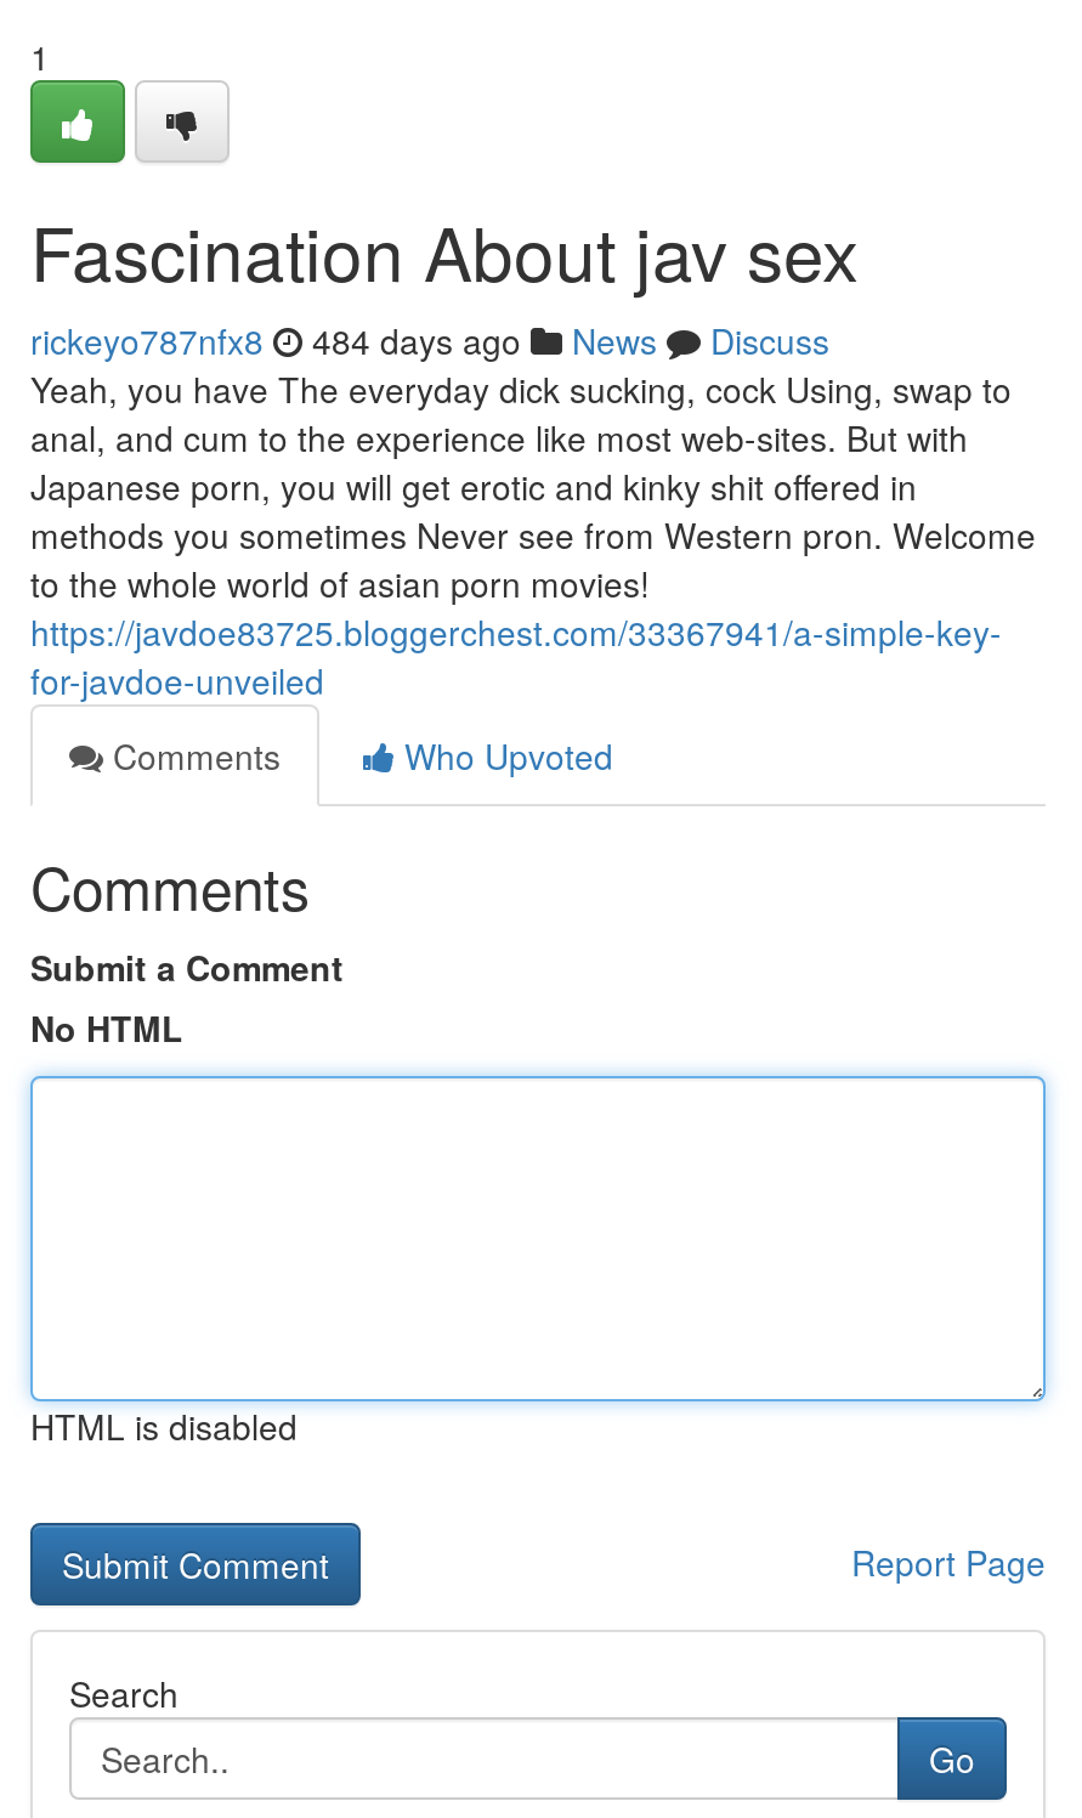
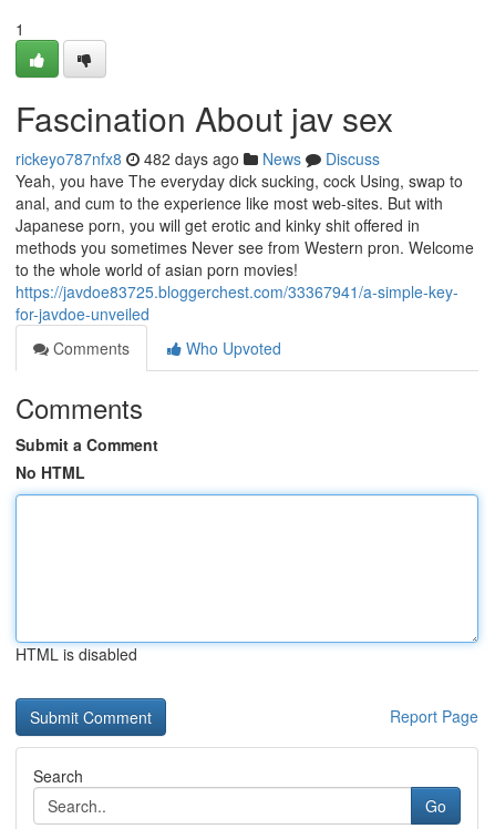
[30,316,829,364] rickeyo787nfx8 484 days ago News Discuss -> [16,147,380,170] rickeyo787nfx8 482 days ago News Discuss

